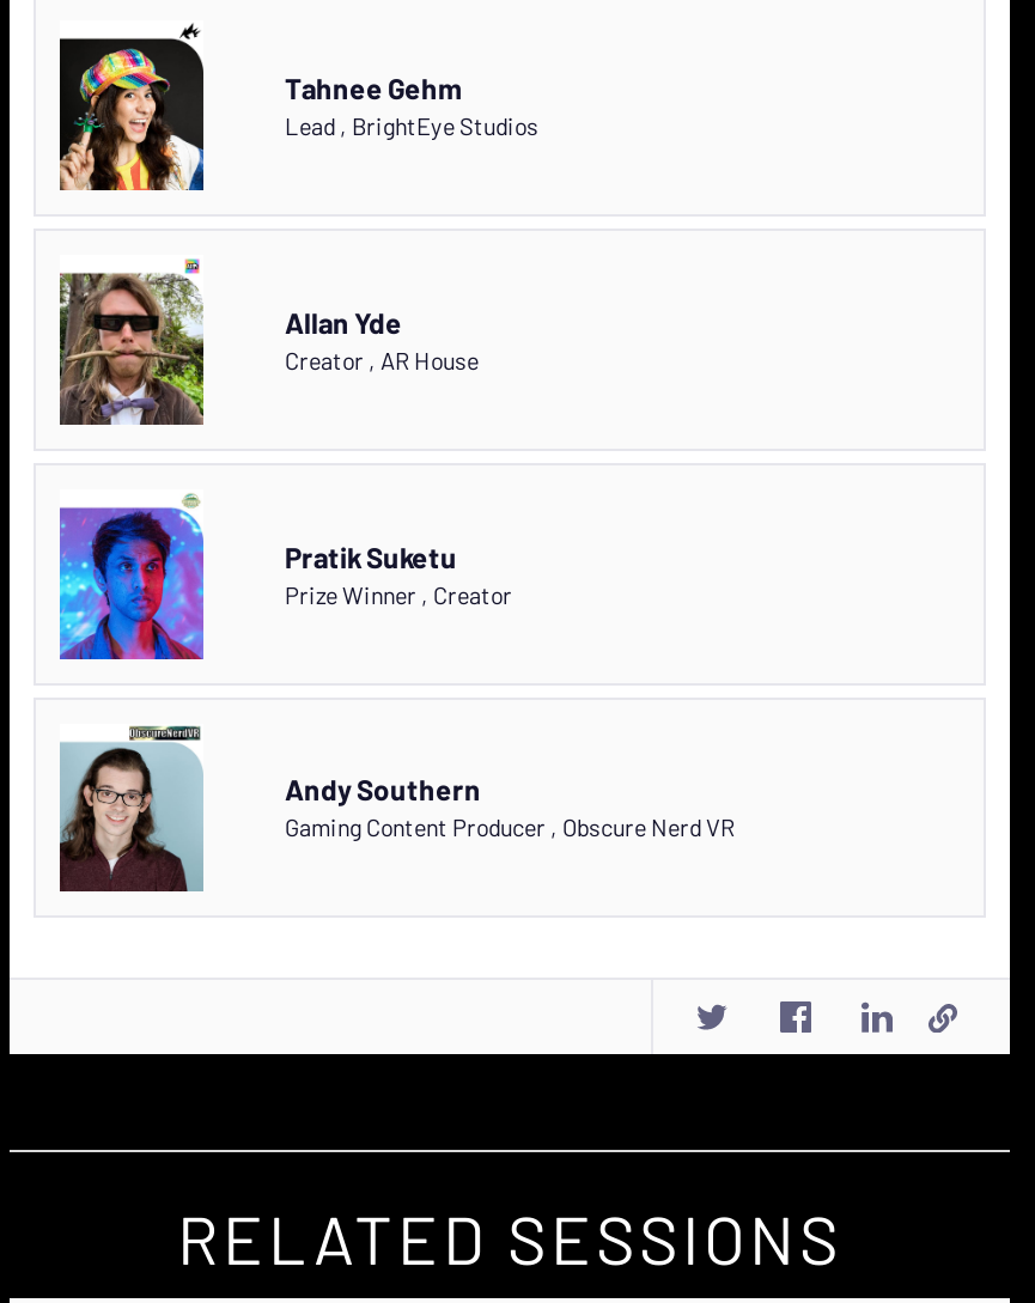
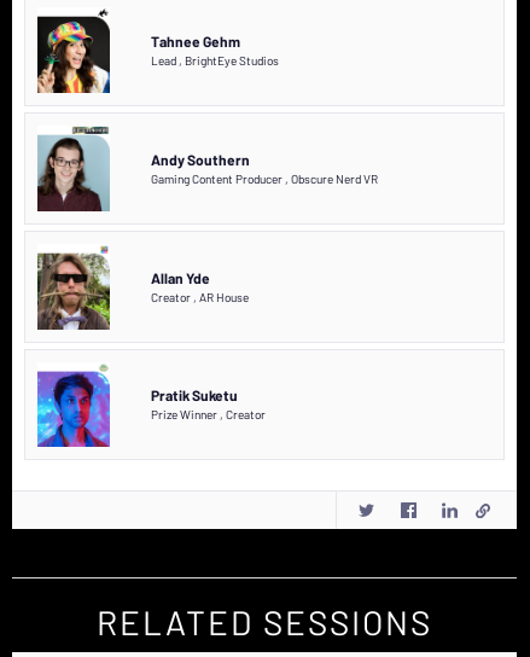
moved [55,267,512,608] -> [35,250,266,422]: [image] | Allan Yde | Creator, AR House | Pratik Suketu | Prize Winner, Creator
moved [57,724,735,894] -> [37,126,378,213]: [image] | Andy Southern | Gaming Content Producer, Obscure Nerd VR

